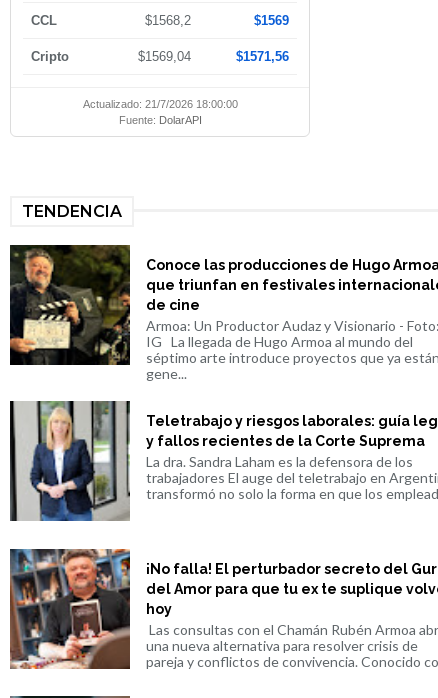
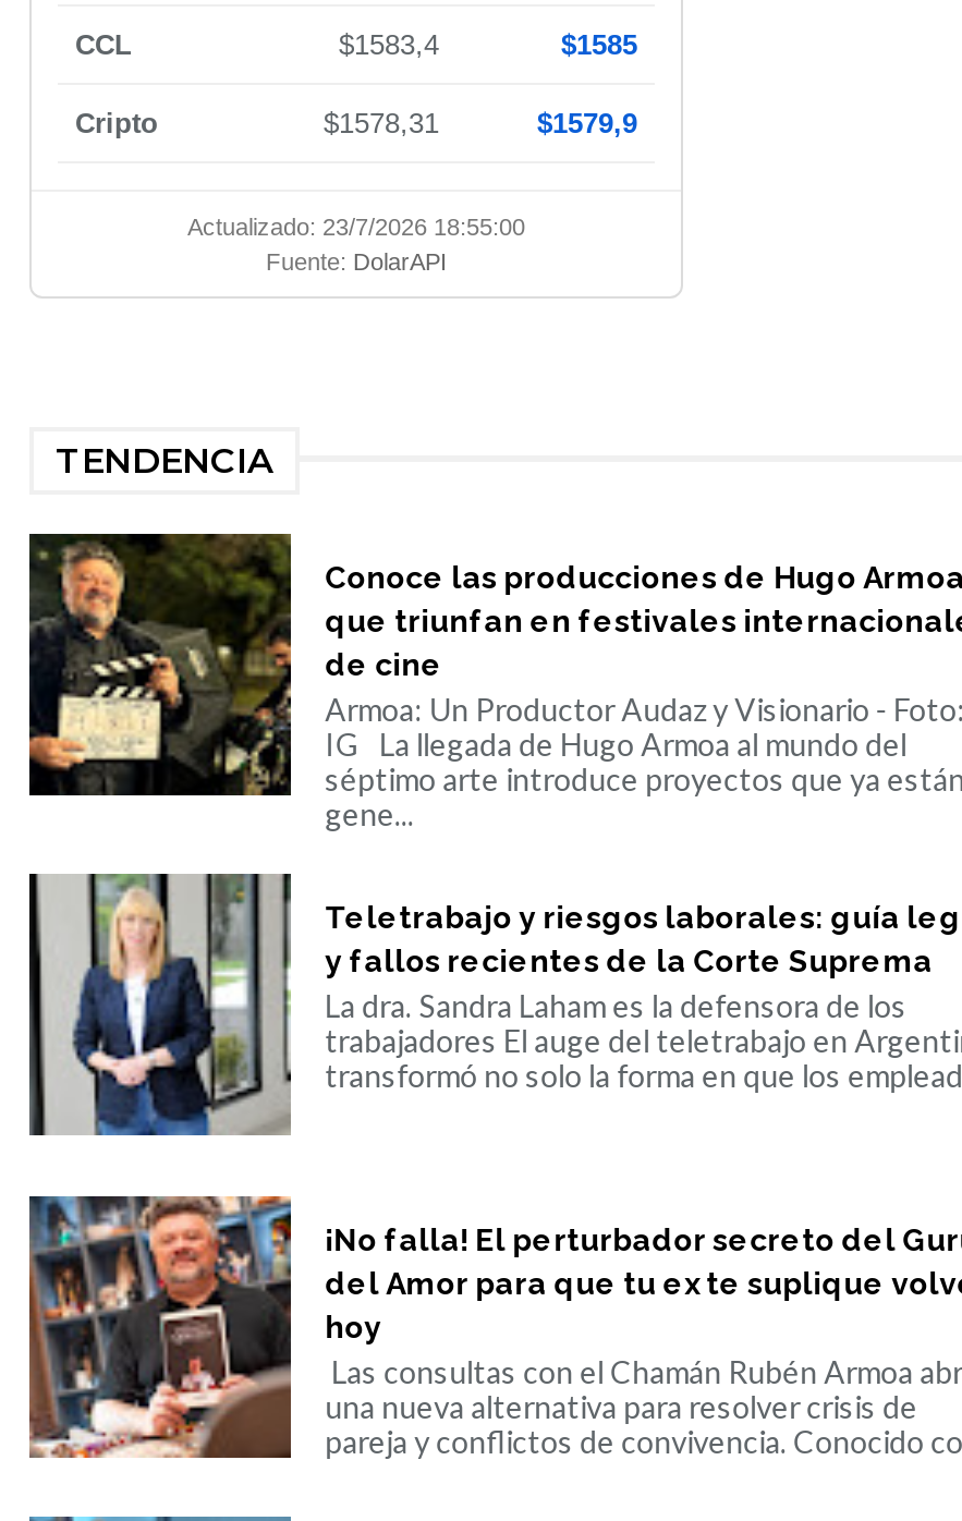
[145,13,191,28] $1568,2 -> [339,28,439,61] $1583,4
[254,13,289,28] $1569 -> [561,28,637,61] $1585
[138,49,191,64] $1569,04 -> [324,107,439,139] $1578,31
[236,49,289,64] $1571,56 -> [537,107,637,139] $1579,9
[82,98,237,110] Actualizado: 21/7/2026 18:00:00 -> [187,214,525,240] Actualizado: 23/7/2026 18:55:00

